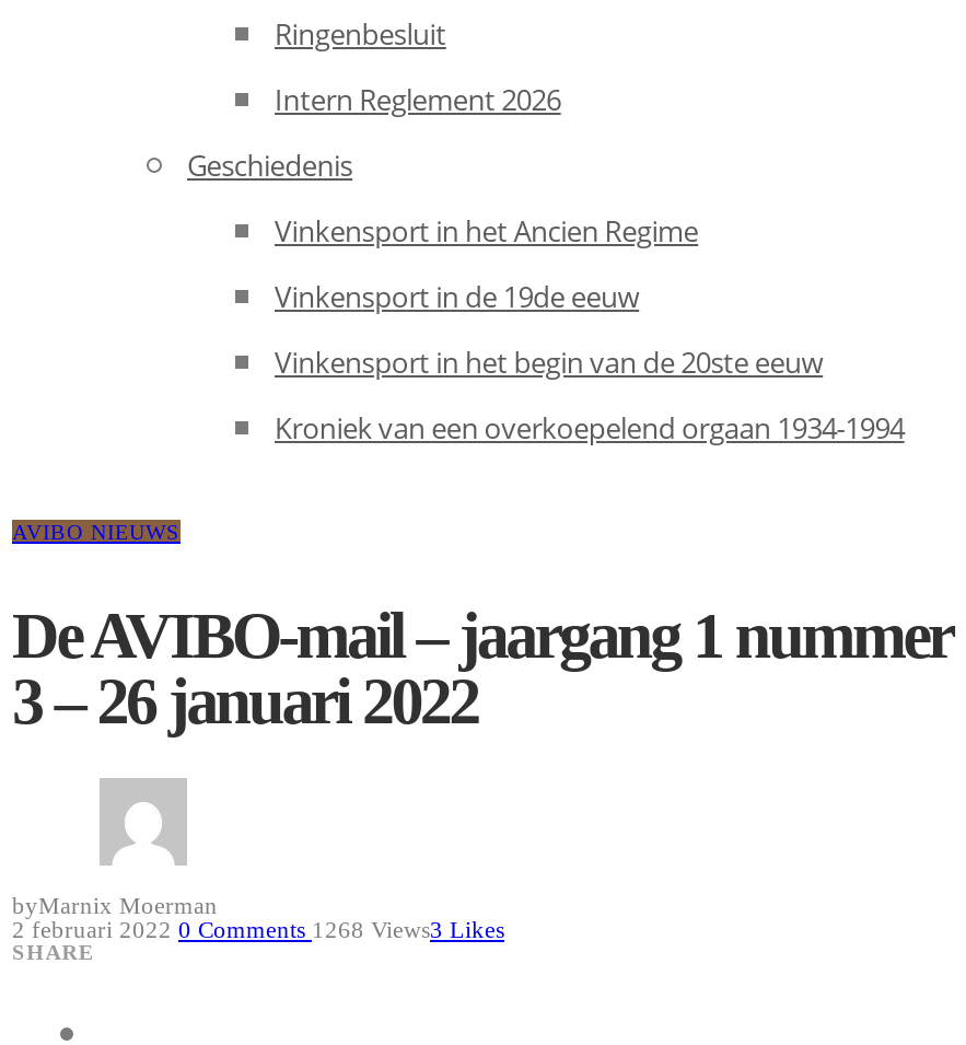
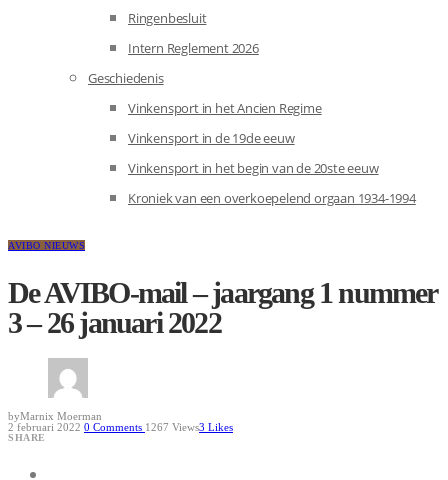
[12,916,504,943] 2 februari 2022 0 Comments 1268 Views3 Likes -> [8,421,233,433] 2 februari 2022 0 Comments 1267 Views3 Likes

